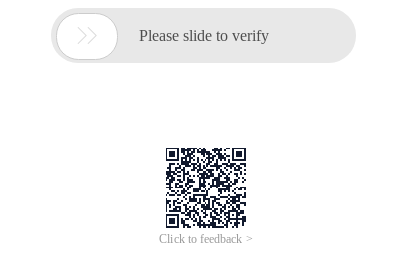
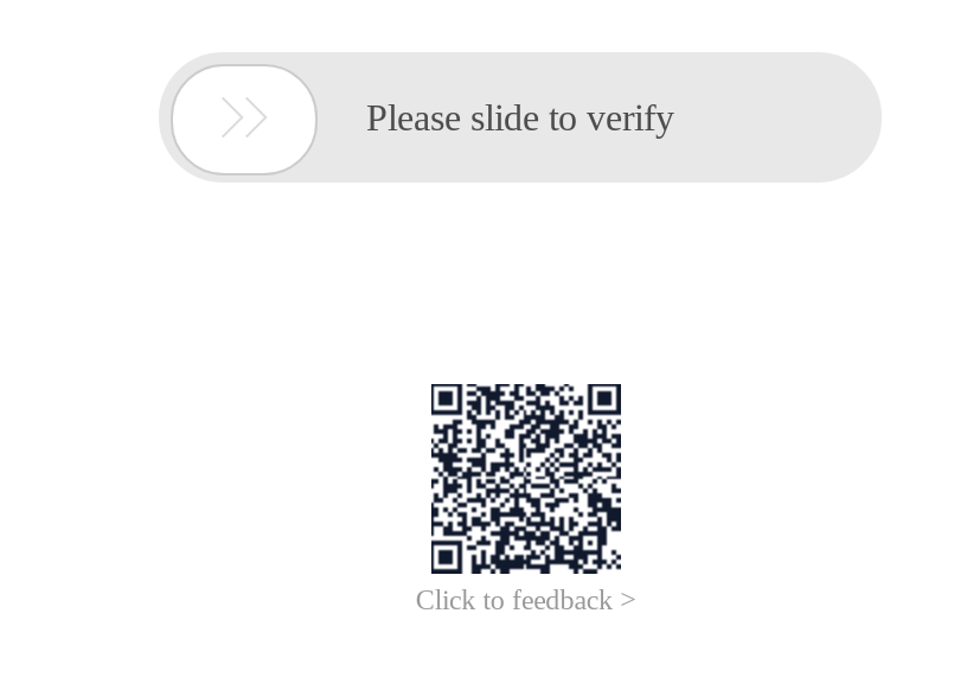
[166,147,247,229] [image] -> [429,382,623,576] [image]

